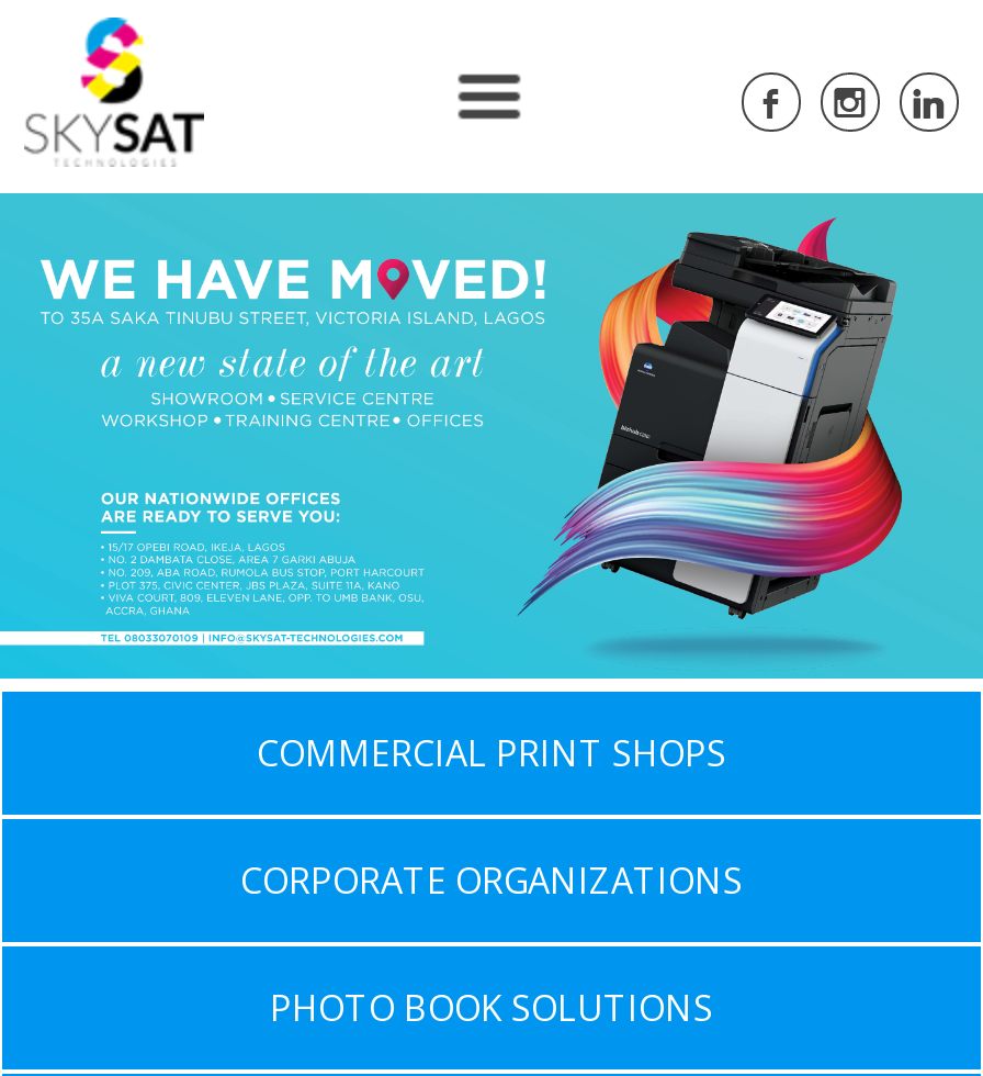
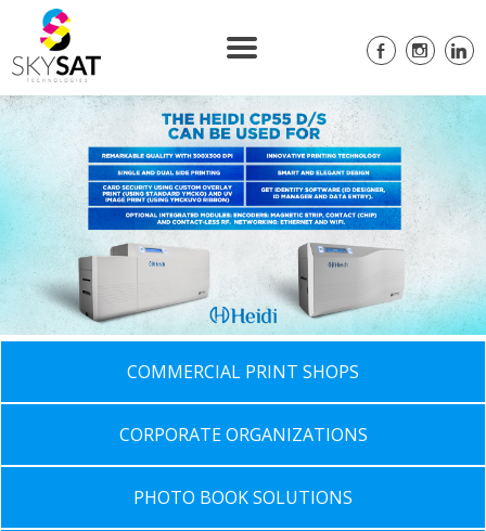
[7,191,976,681] [image] -> [3,95,483,335] [image]

